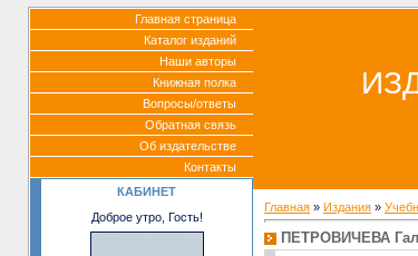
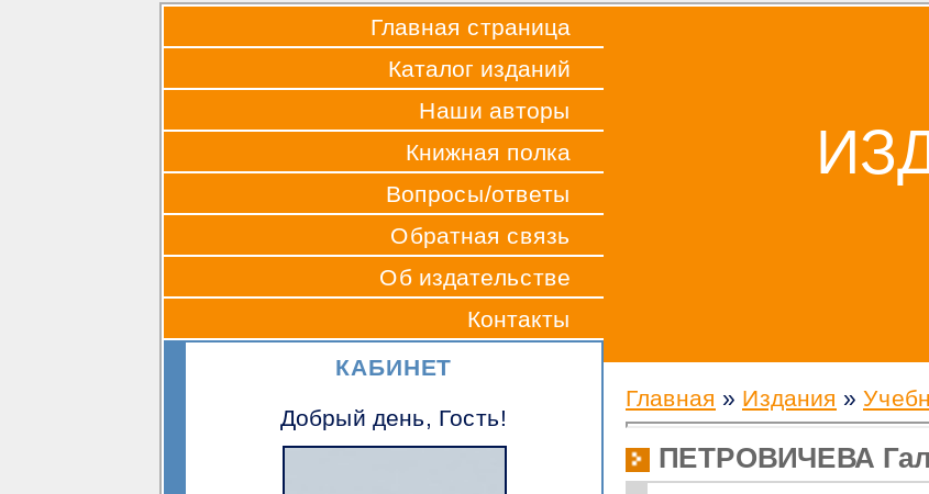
[91,210,202,224] Доброе утро, Гость! -> [280,404,507,430] Добрый день, Гость!

